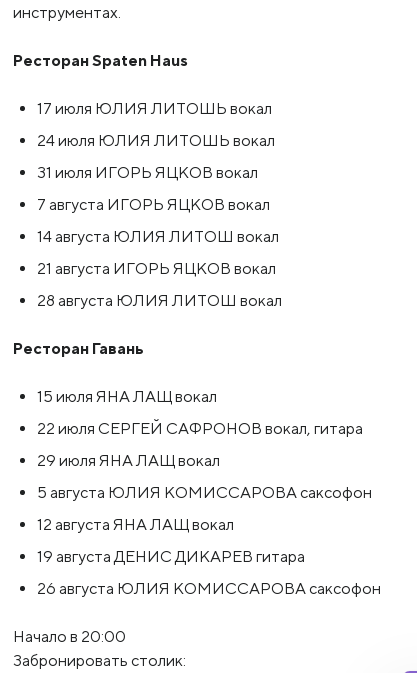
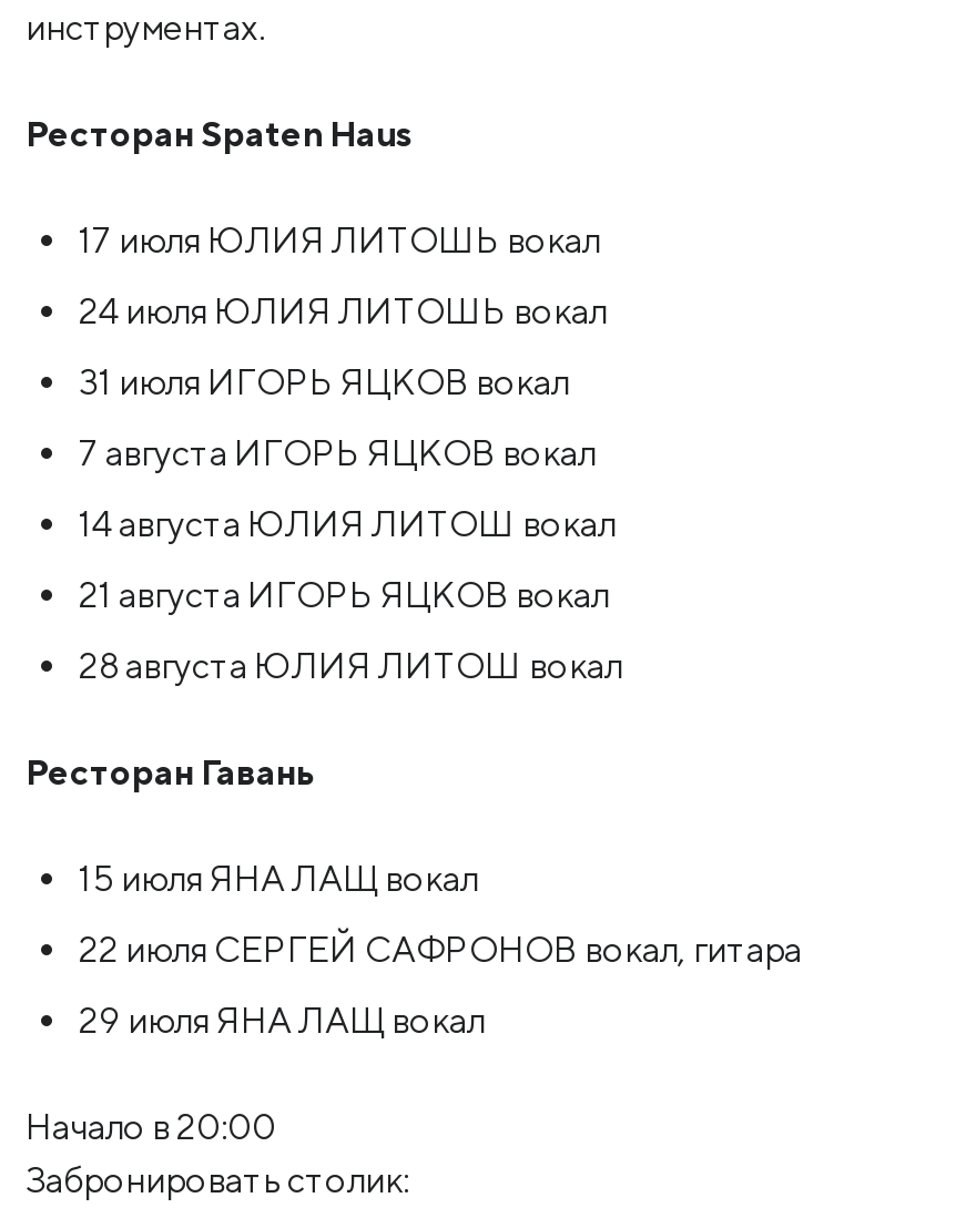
[37,483,381,598] 5 августа ЮЛИЯ КОМИССАРОВА саксофон | 12 августа ЯНА ЛАЩ вокал | 19 августа ДЕНИС ДИКАРЕВ гитара | 26 августа ЮЛИЯ КОМИССАРОВА саксофон -> none

